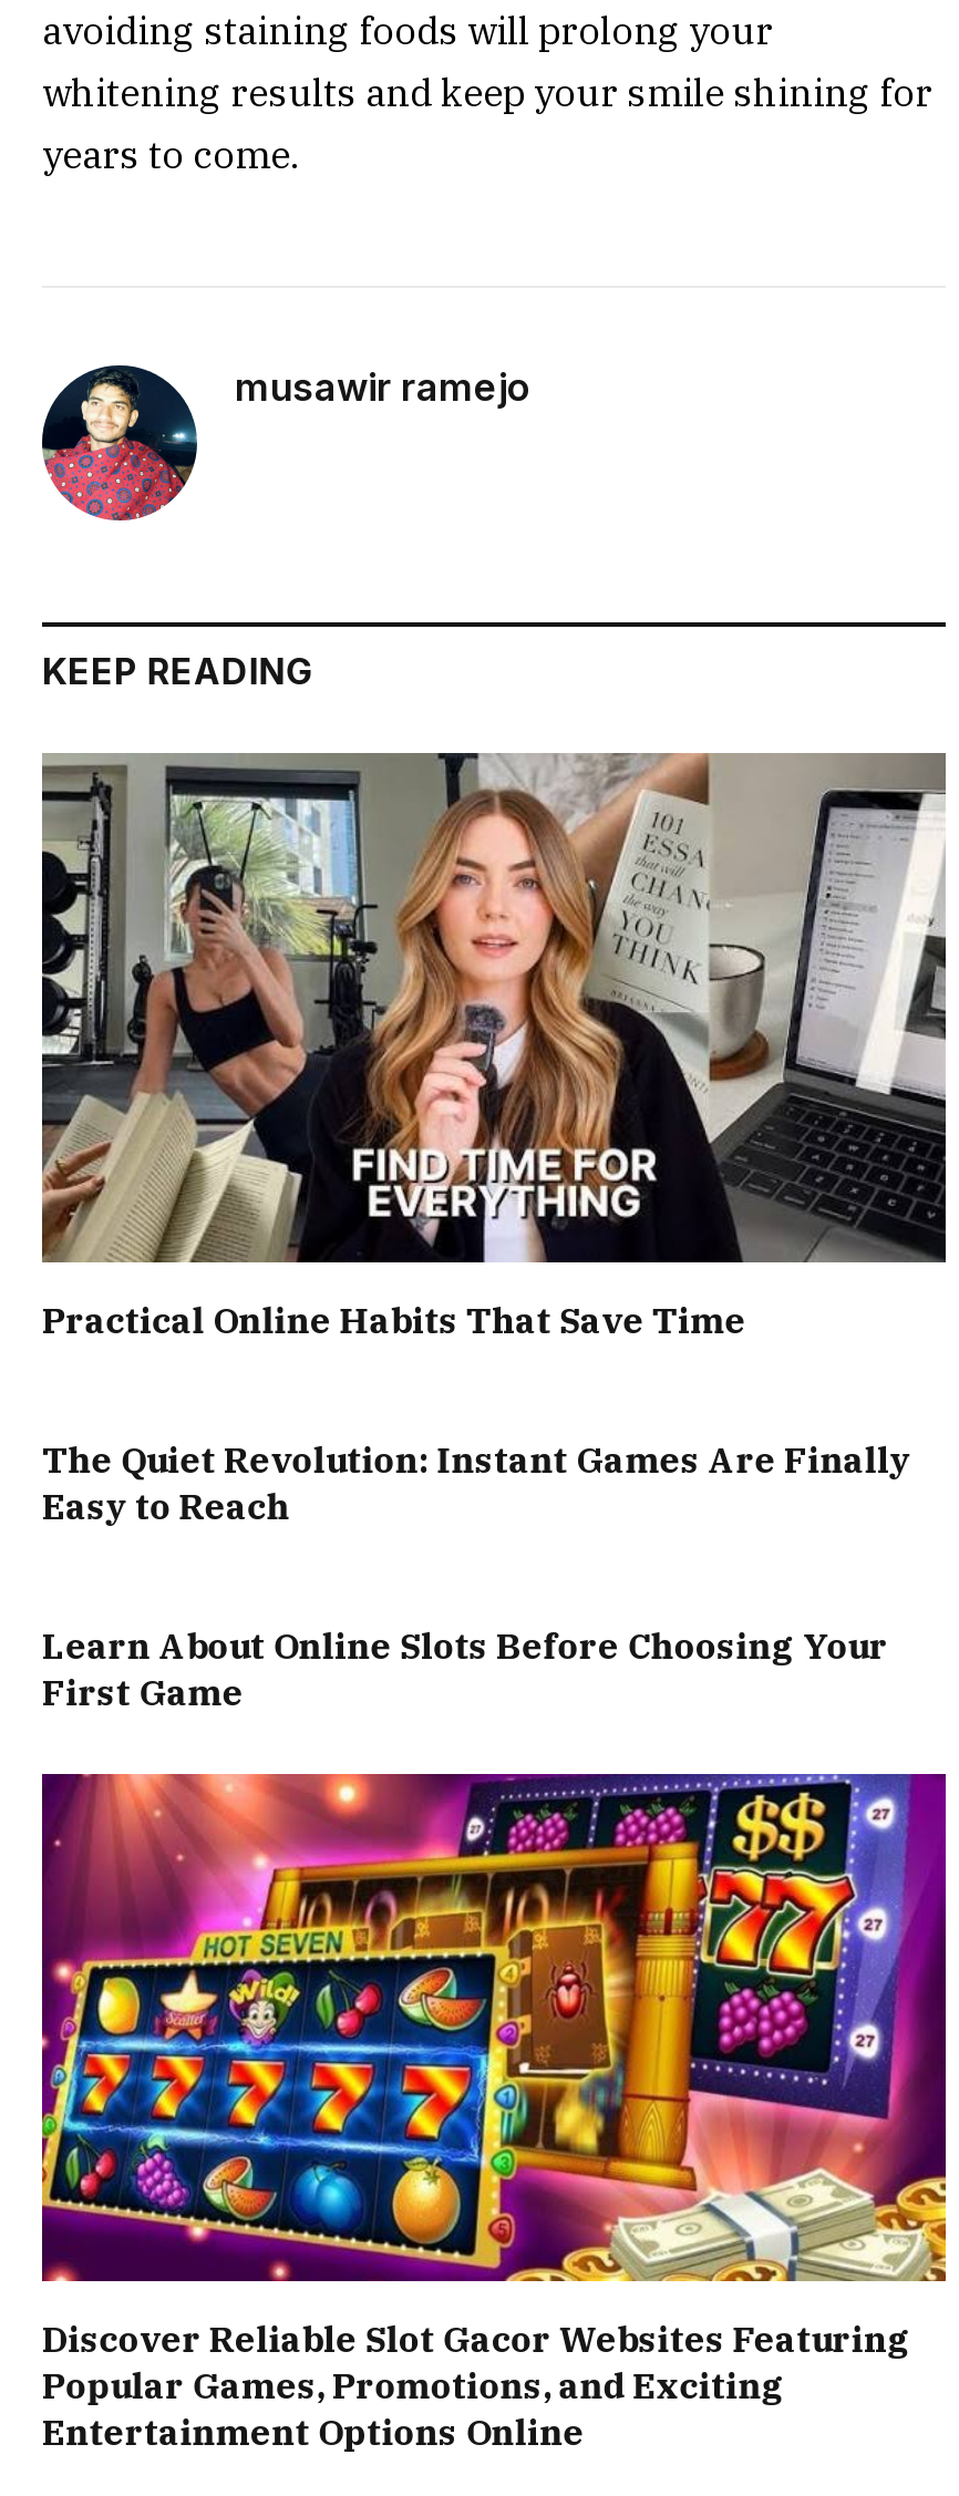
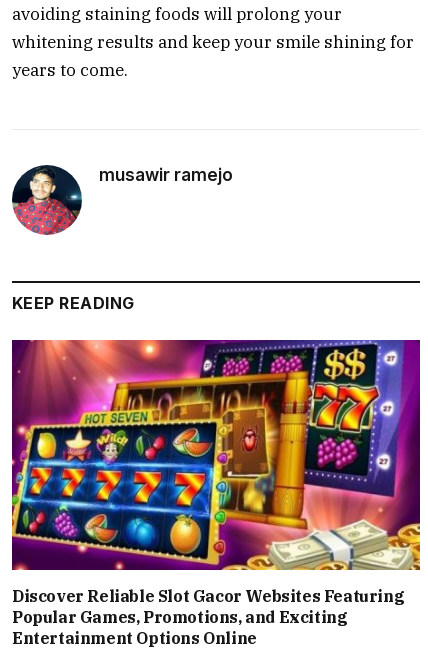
[40,751,948,1713] [image] | Practical Online Habits That Save Time | The Quiet Revolution: Instant Games Are Finally | Easy to Reach | Learn About Online Slots Before Choosing Your | First Game -> none

